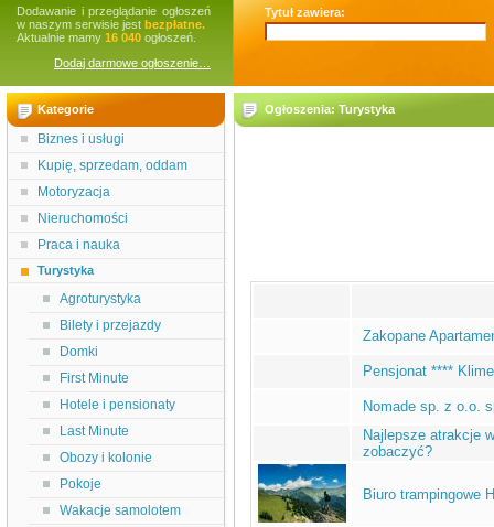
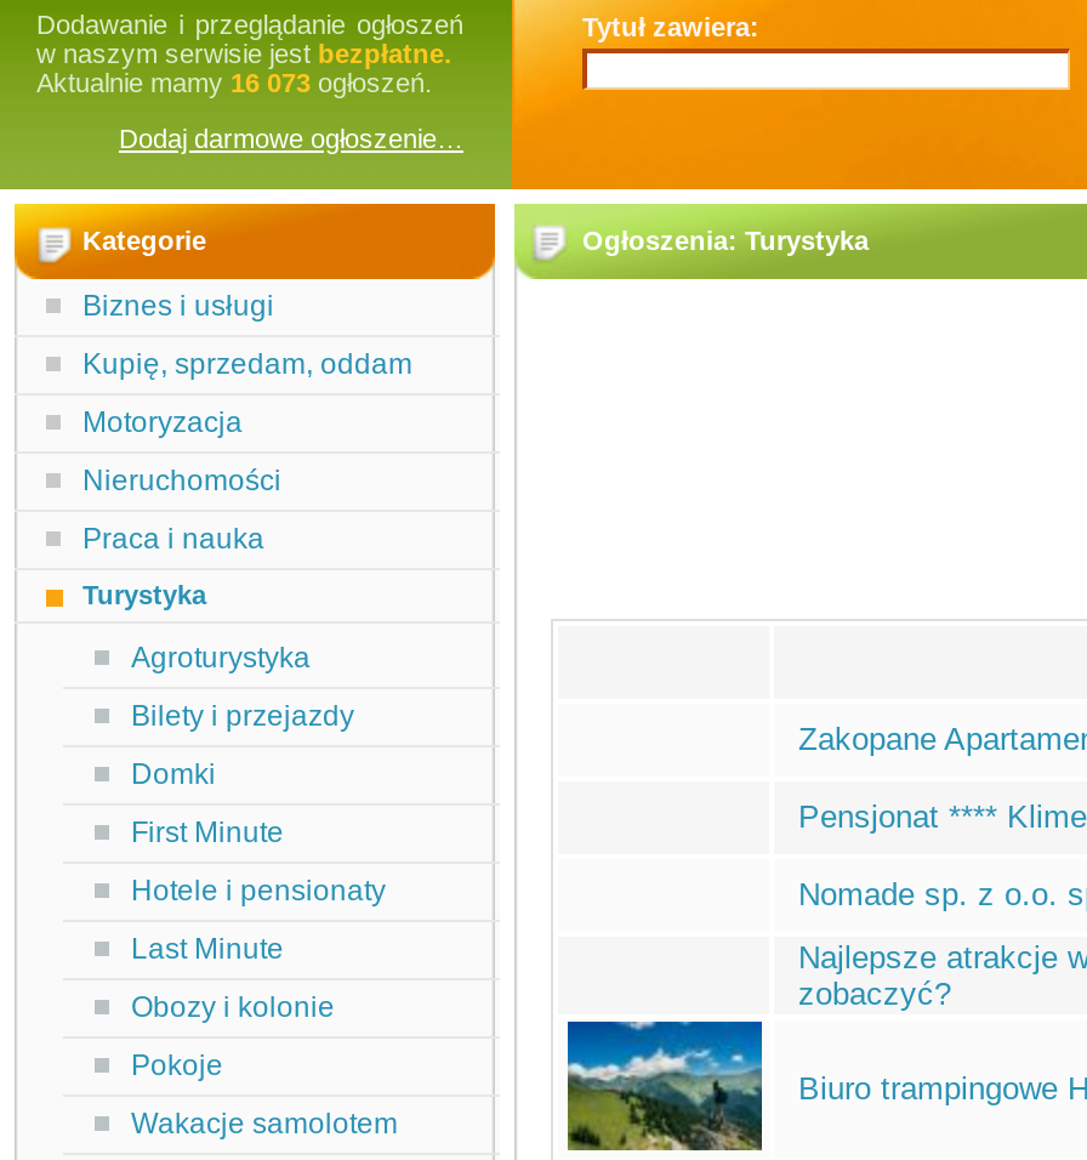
[17,30,196,44] Aktualnie mamy 16 040 ogłoszeń. -> [36,67,432,96] Aktualnie mamy 16 073 ogłoszeń.

